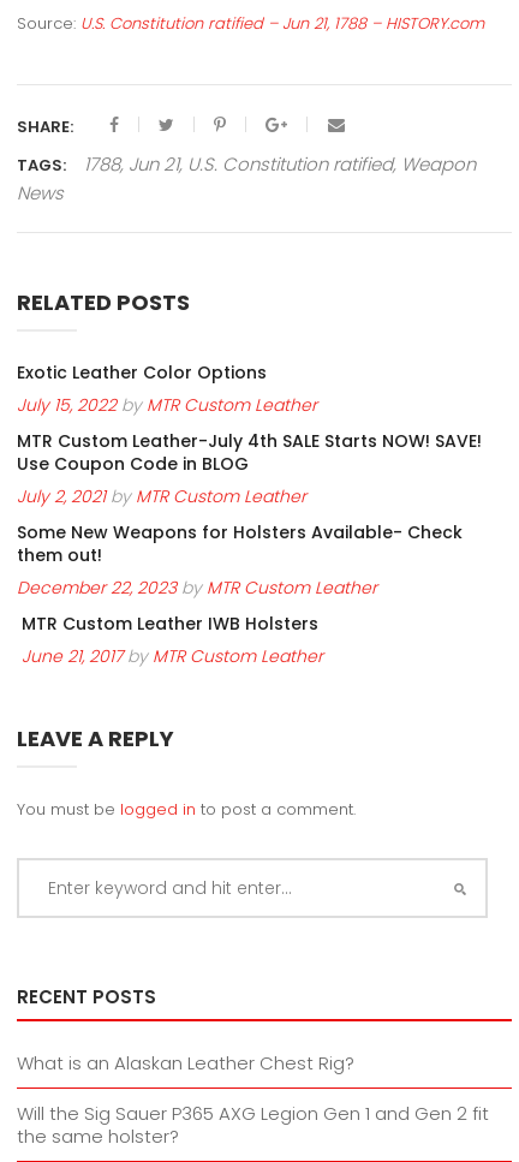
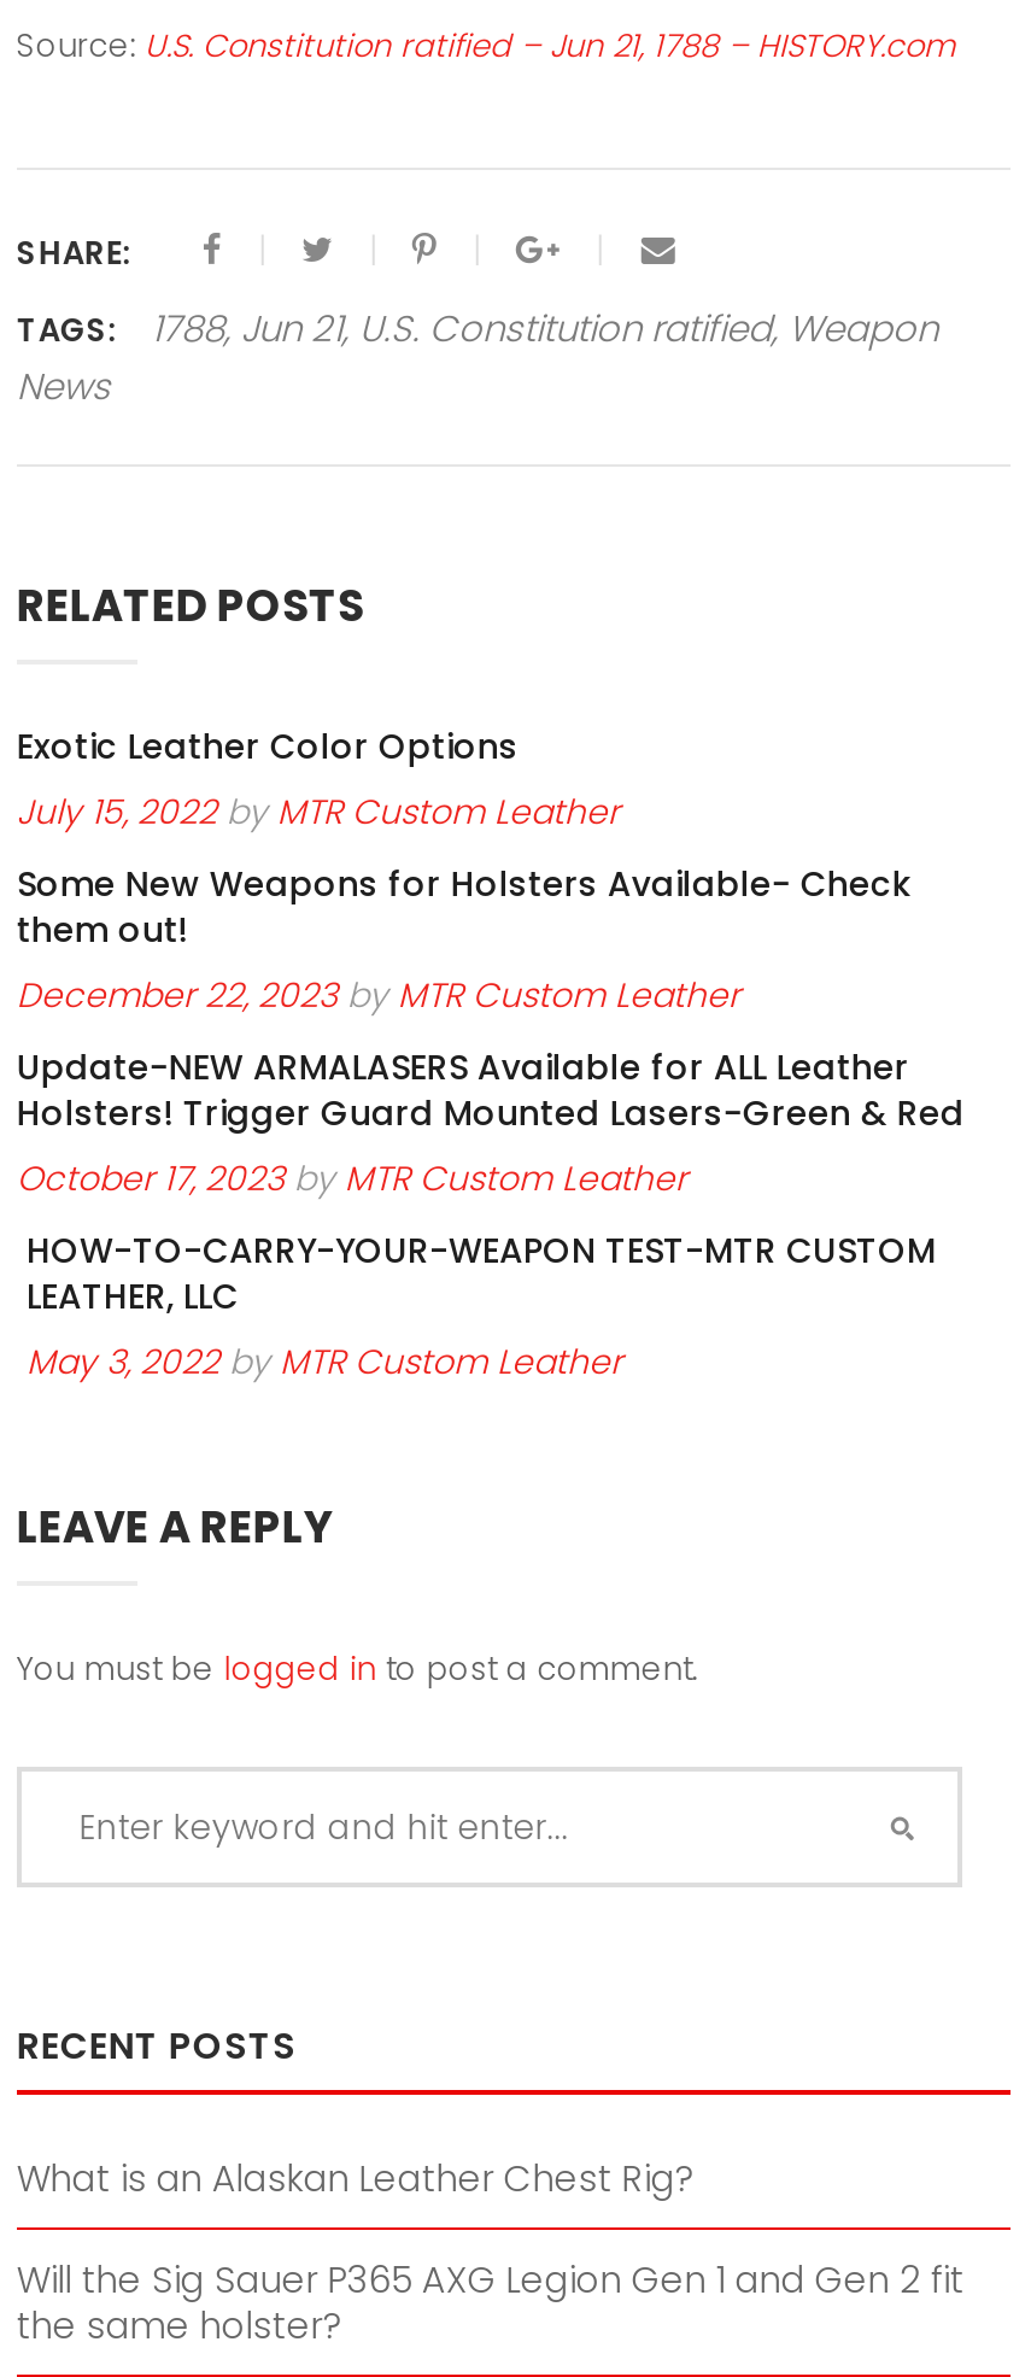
[17,429,482,508] MTR Custom Leather-July 4th SALE Starts NOW! SAVE! | Use Coupon Code in BLOG | July 2, 2021 by MTR Custom Leather -> none
moved [17,520,462,600] -> [17,860,911,1019]: Some New Weapons for Holsters Available- Check | them out! | December 22, 2023 by MTR Custom Leather
[22,612,323,668] MTR Custom Leather IWB Holsters | June 21, 2017 by MTR Custom Leather -> [17,1043,964,1386] Update-NEW ARMALASERS Available for ALL Leather | Holsters! Trigger Guard Mounted Lasers-Green & Red | October 17, 2023 by MTR Custom Leather | HOW-TO-CARRY-YOUR-WEAPON TEST-MTR CUSTOM | LEATHER, LLC | May 3, 2022 by MTR Custom Leather

